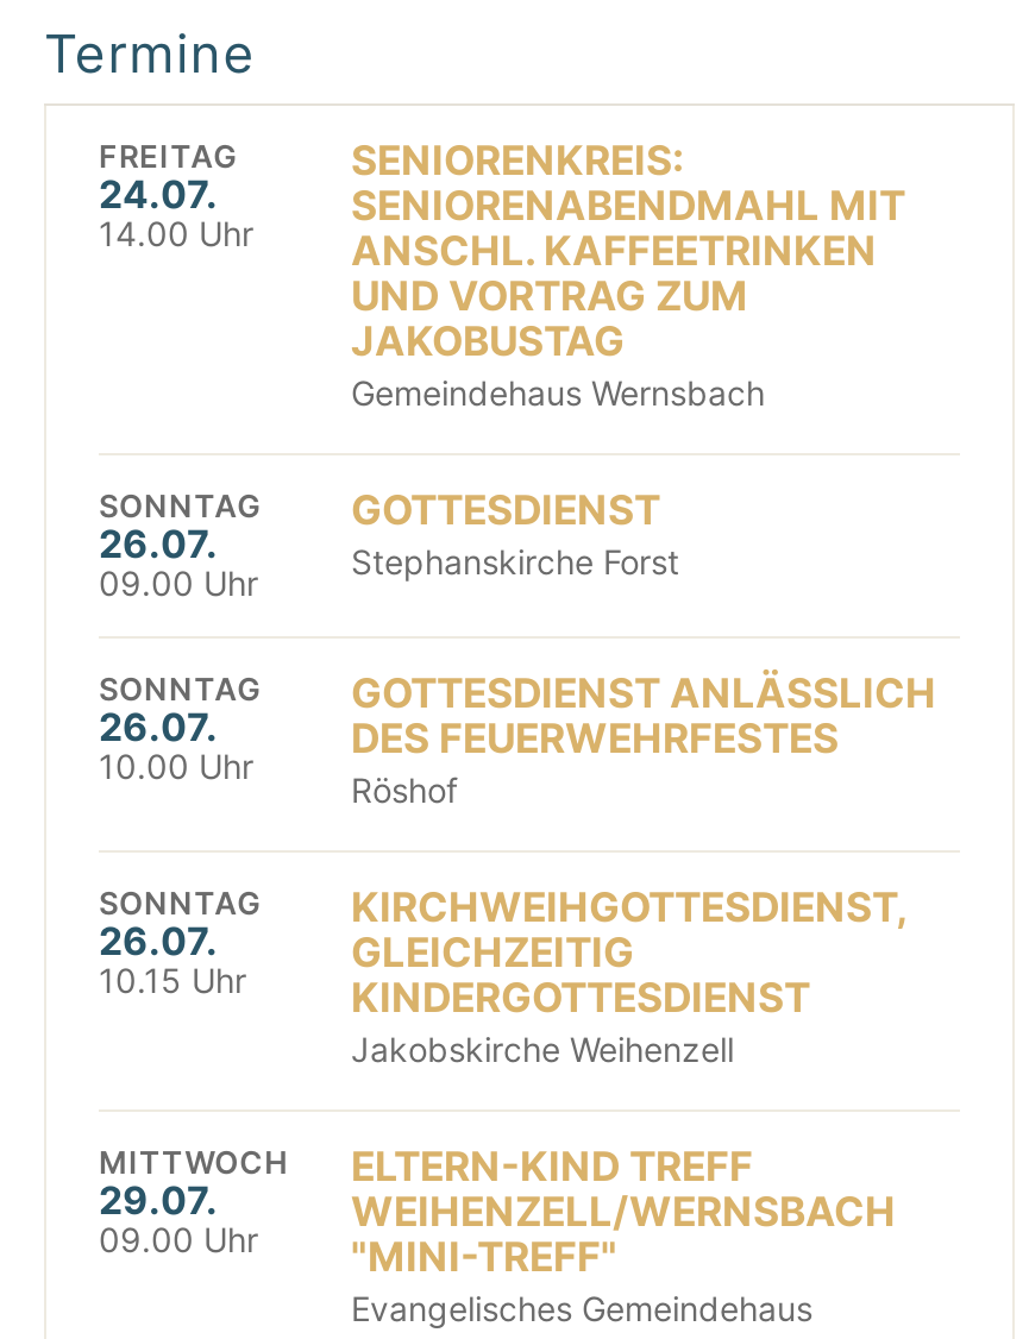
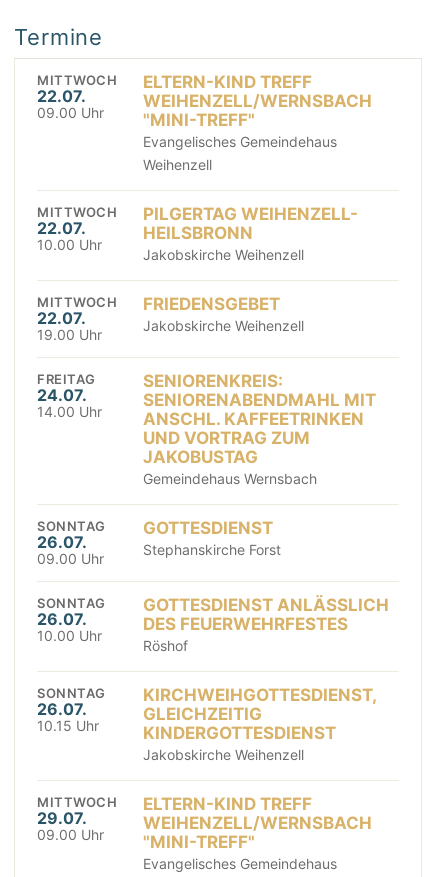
none -> [37,72,117,121] MITTWOCH | 22.07. | 09.00 Uhr
none -> [37,72,372,253] ELTERN-KIND TREFF | WEIHENZELL/WERNSBACH | "MINI-TREFF" | Evangelisches Gemeindehaus | Weihenzell | MITTWOCH | 22.07. | 10.00 Uhr
none -> [37,204,358,343] PILGERTAG WEIHENZELL- | HEILSBRONN | Jakobskirche Weihenzell | MITTWOCH | 22.07. | 19.00 Uhr
none -> [143,294,304,334] FRIEDENSGEBET | Jakobskirche Weihenzell

